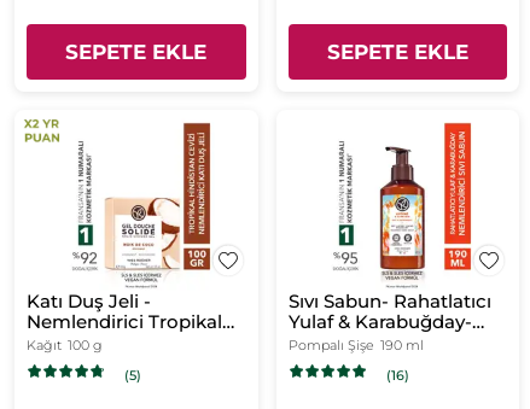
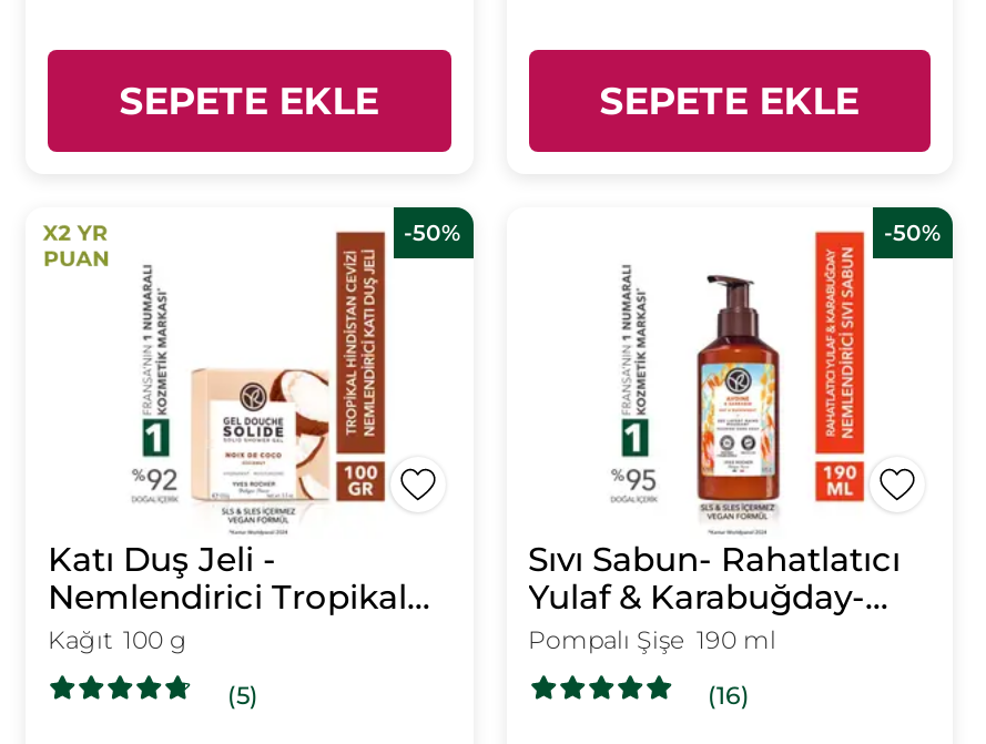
none -> [404,218,461,247] -50%
none -> [884,218,942,247] -50%

